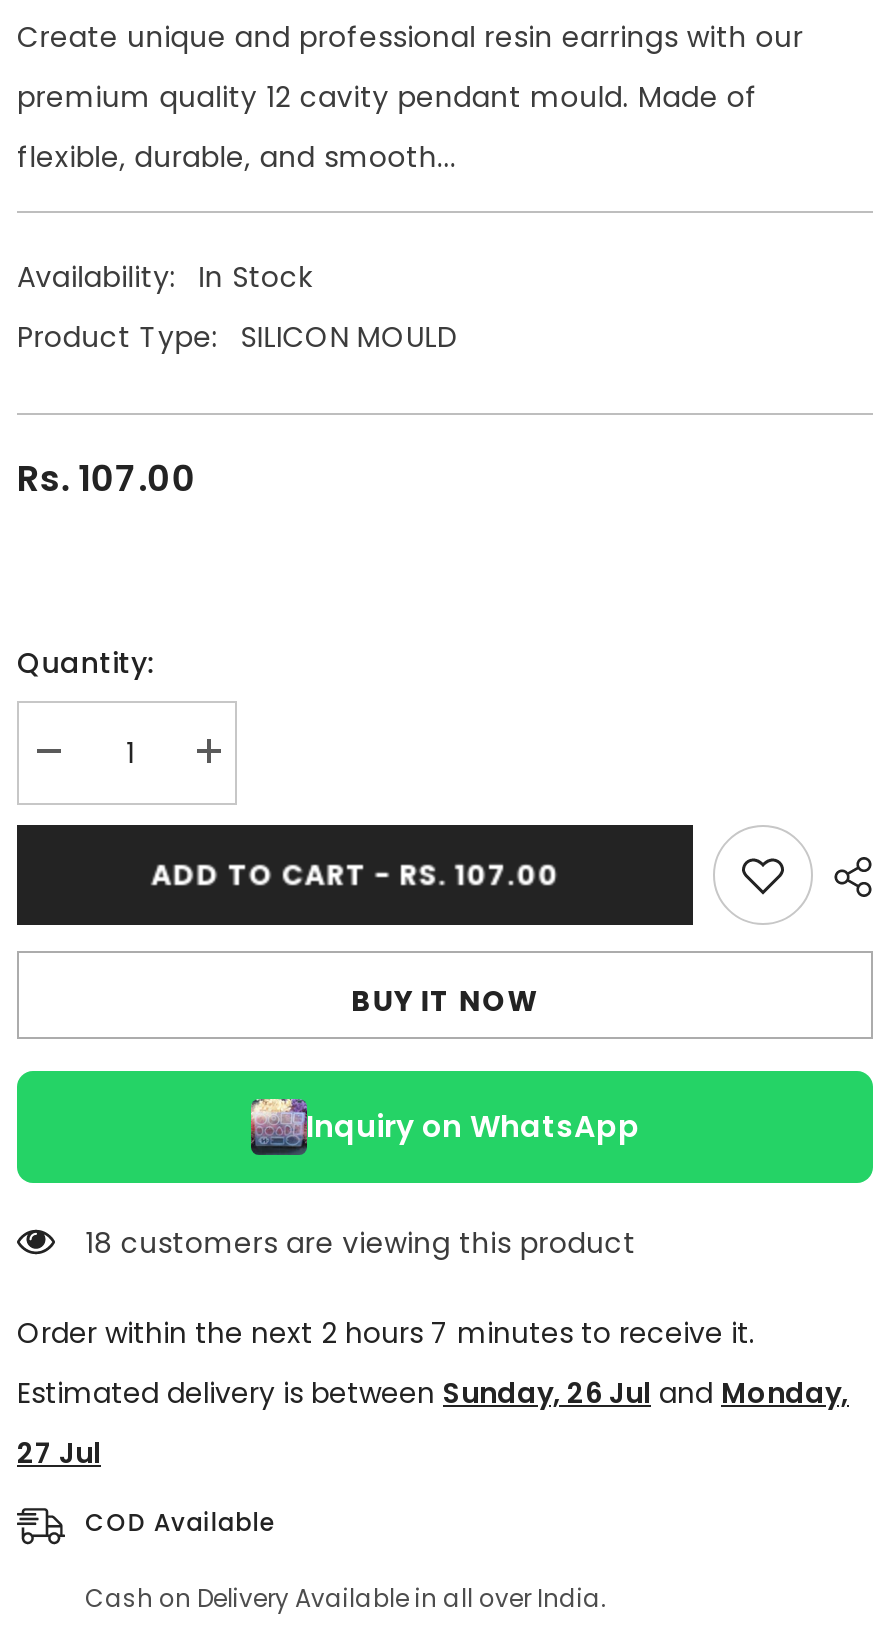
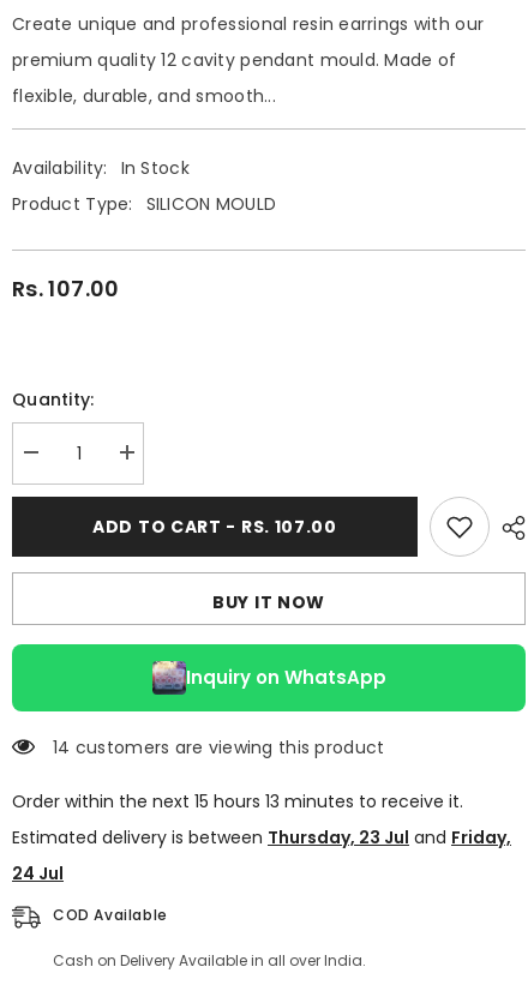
[85,1223,636,1263] 18 customers are viewing this product -> [53,736,384,760] 14 customers are viewing this product
[17,1313,755,1353] Order within the next 2 hours 7 minutes to receive it. -> [12,790,463,814] Order within the next 15 hours 13 minutes to receive it.
[17,1373,849,1413] Estimated delivery is between Sunday, 26 Jul and Monday, -> [12,826,511,850] Estimated delivery is between Thursday, 23 Jul and Friday,
[17,1433,101,1473] 27 Jul -> [12,862,64,886] 24 Jul

